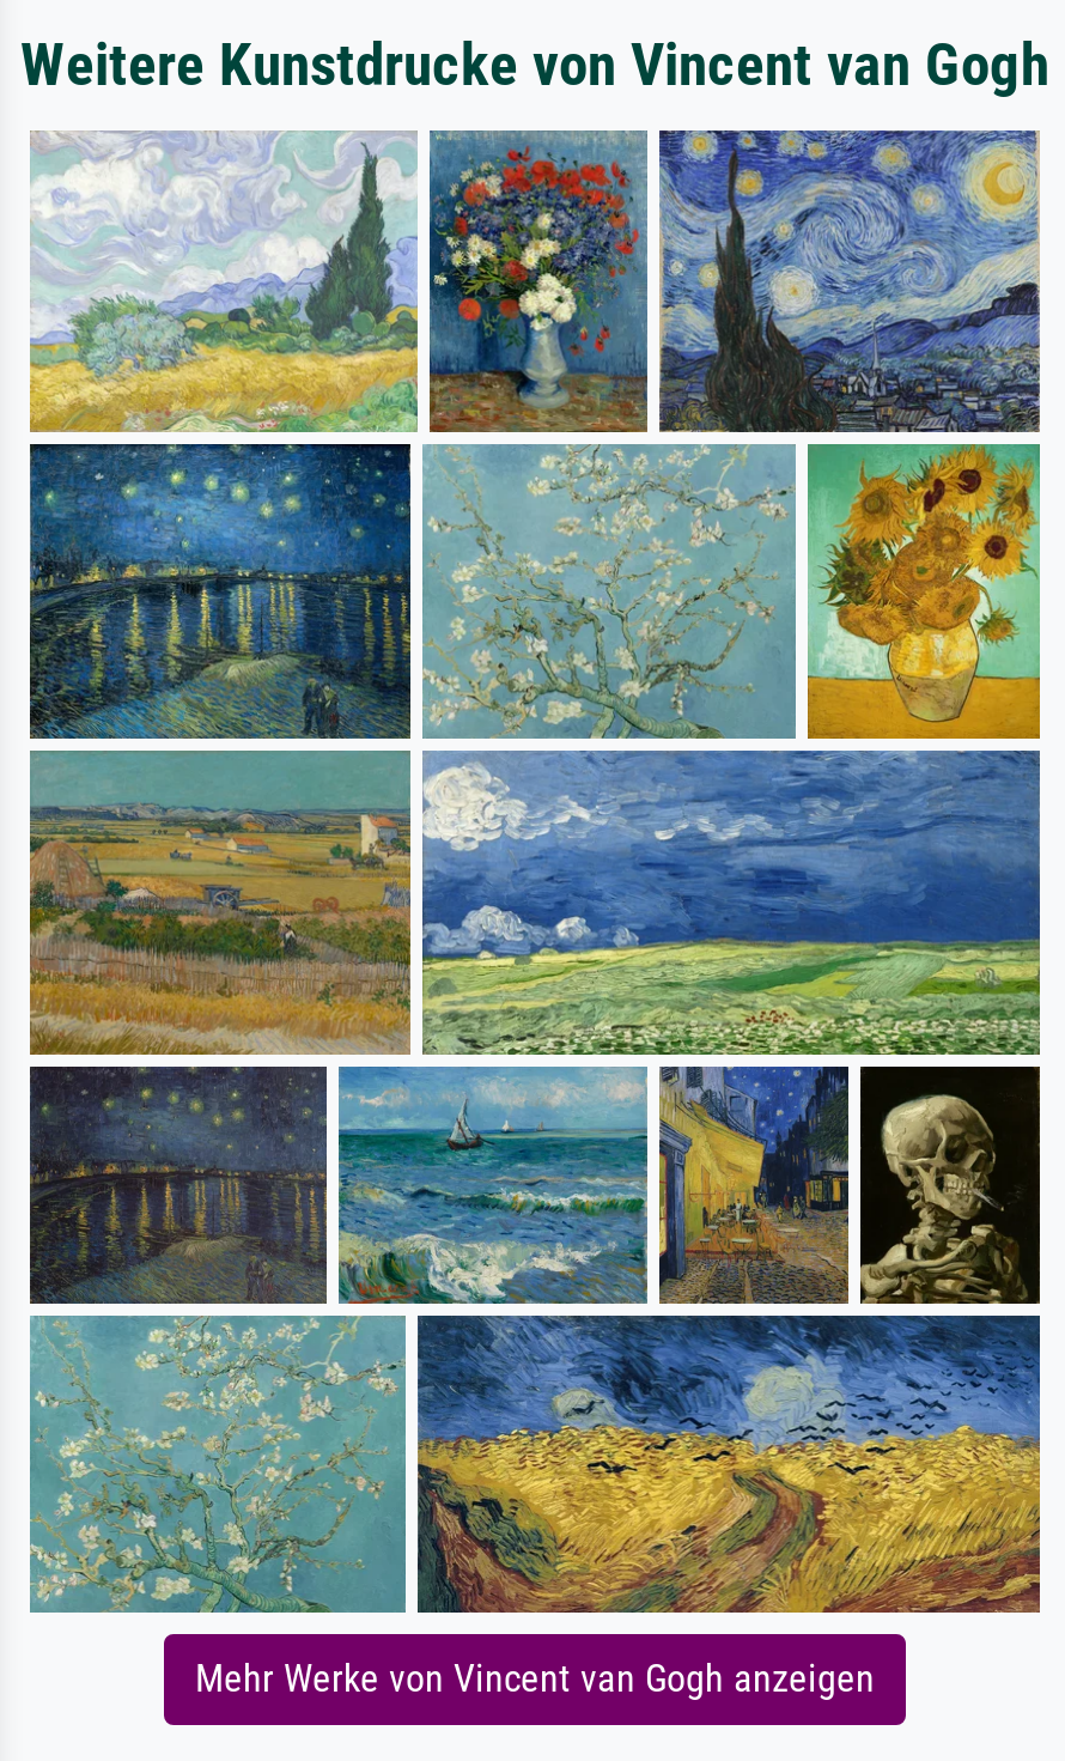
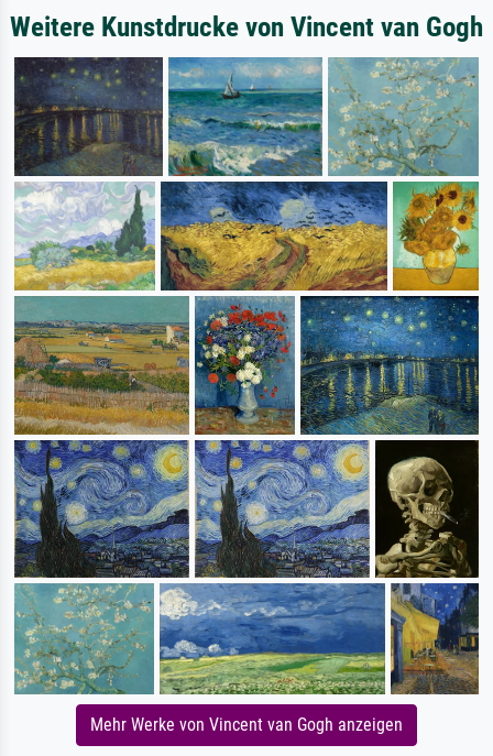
[28,129,1042,1616] [image] -> [13,56,480,695] [image]

